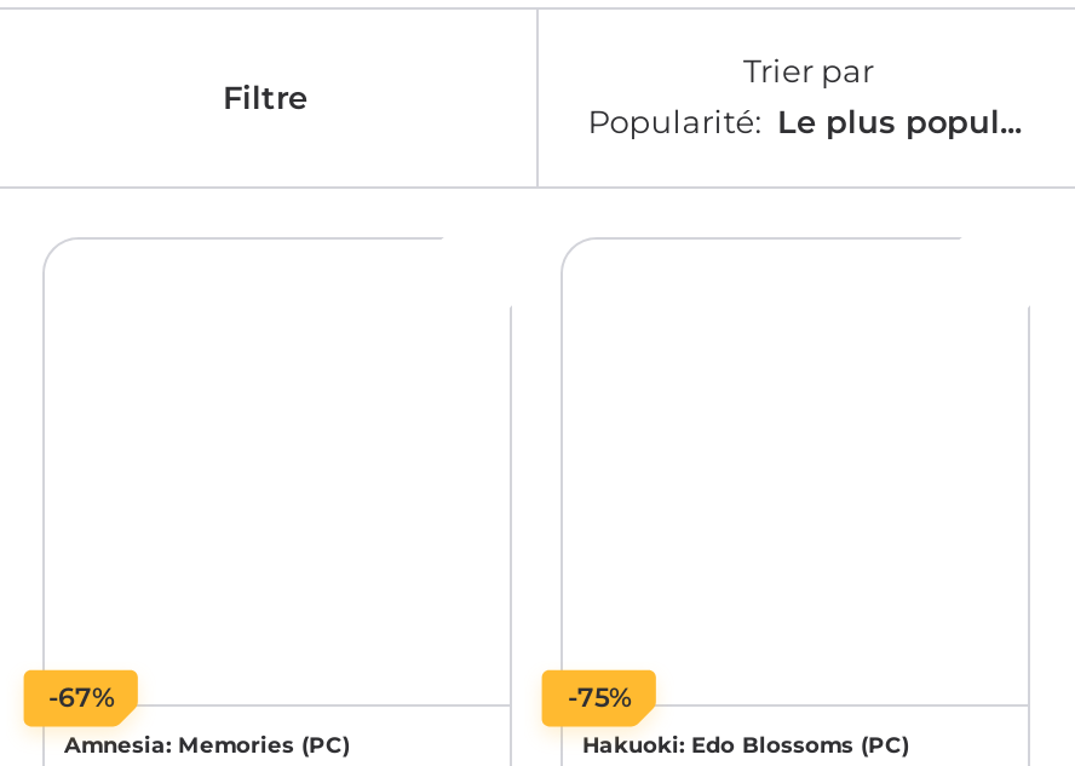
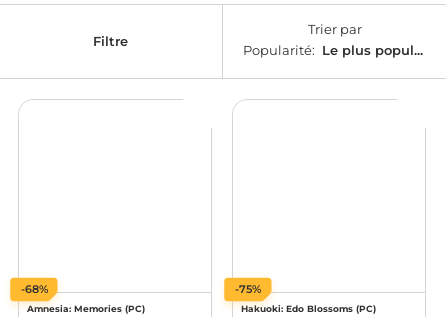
[48,681,114,715] -67% -> [20,282,47,296] -68%

